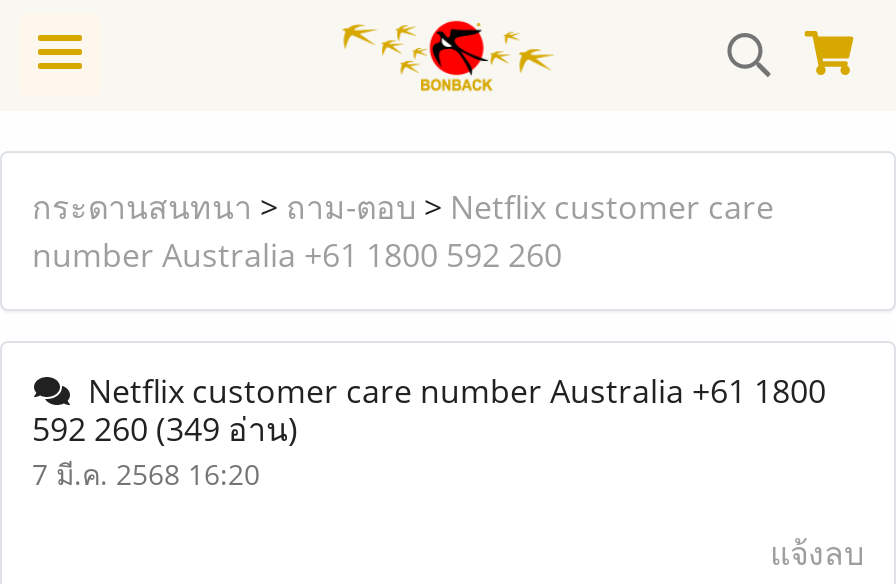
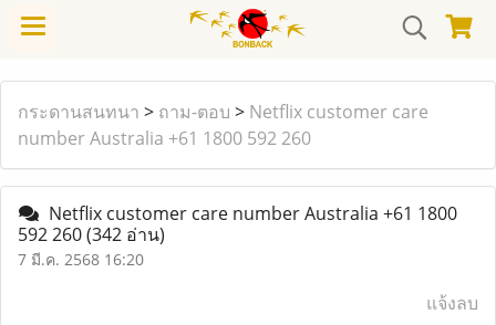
[32,407,298,451] 592 260 (349 อ่าน) -> [18,222,165,247] 592 260 (342 อ่าน)

